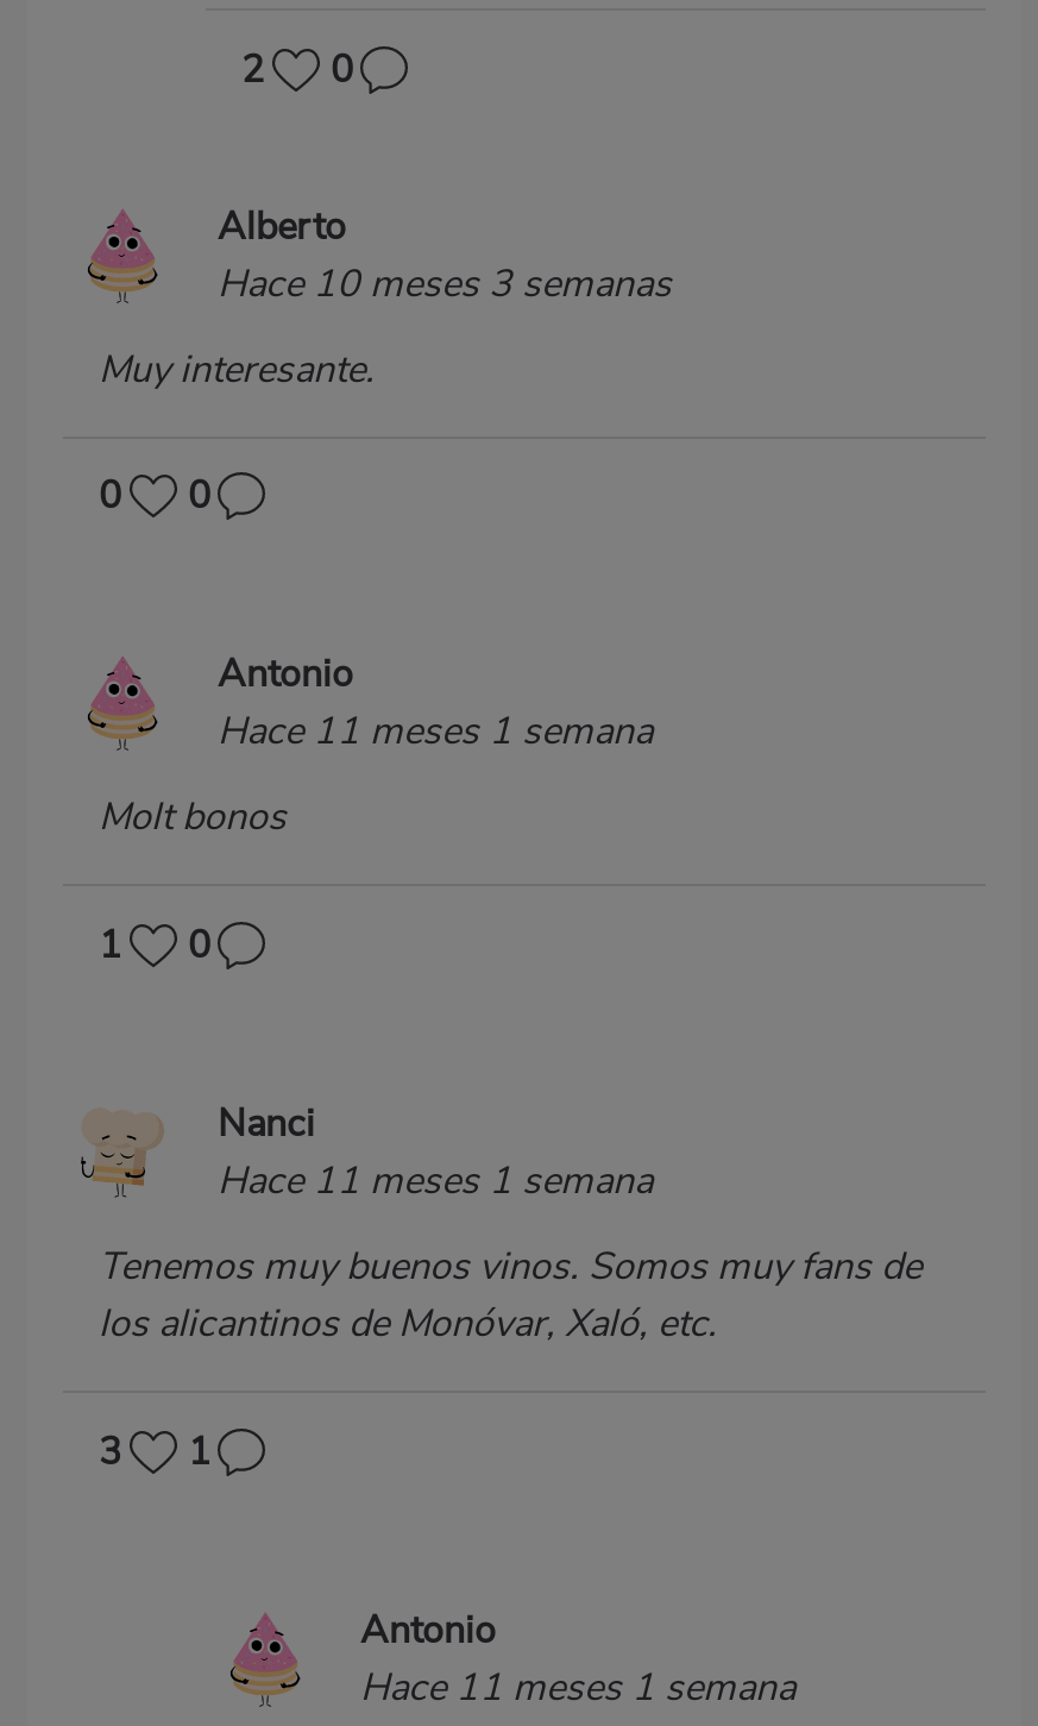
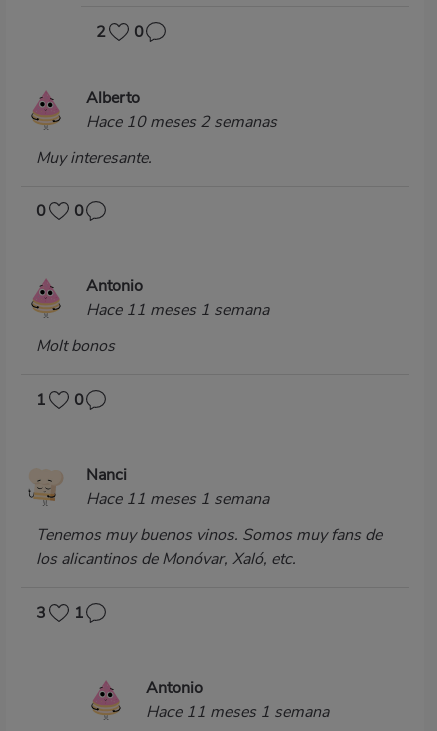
[218,257,672,310] Hace 10 meses 3 semanas -> [86,111,277,133] Hace 10 meses 2 semanas

